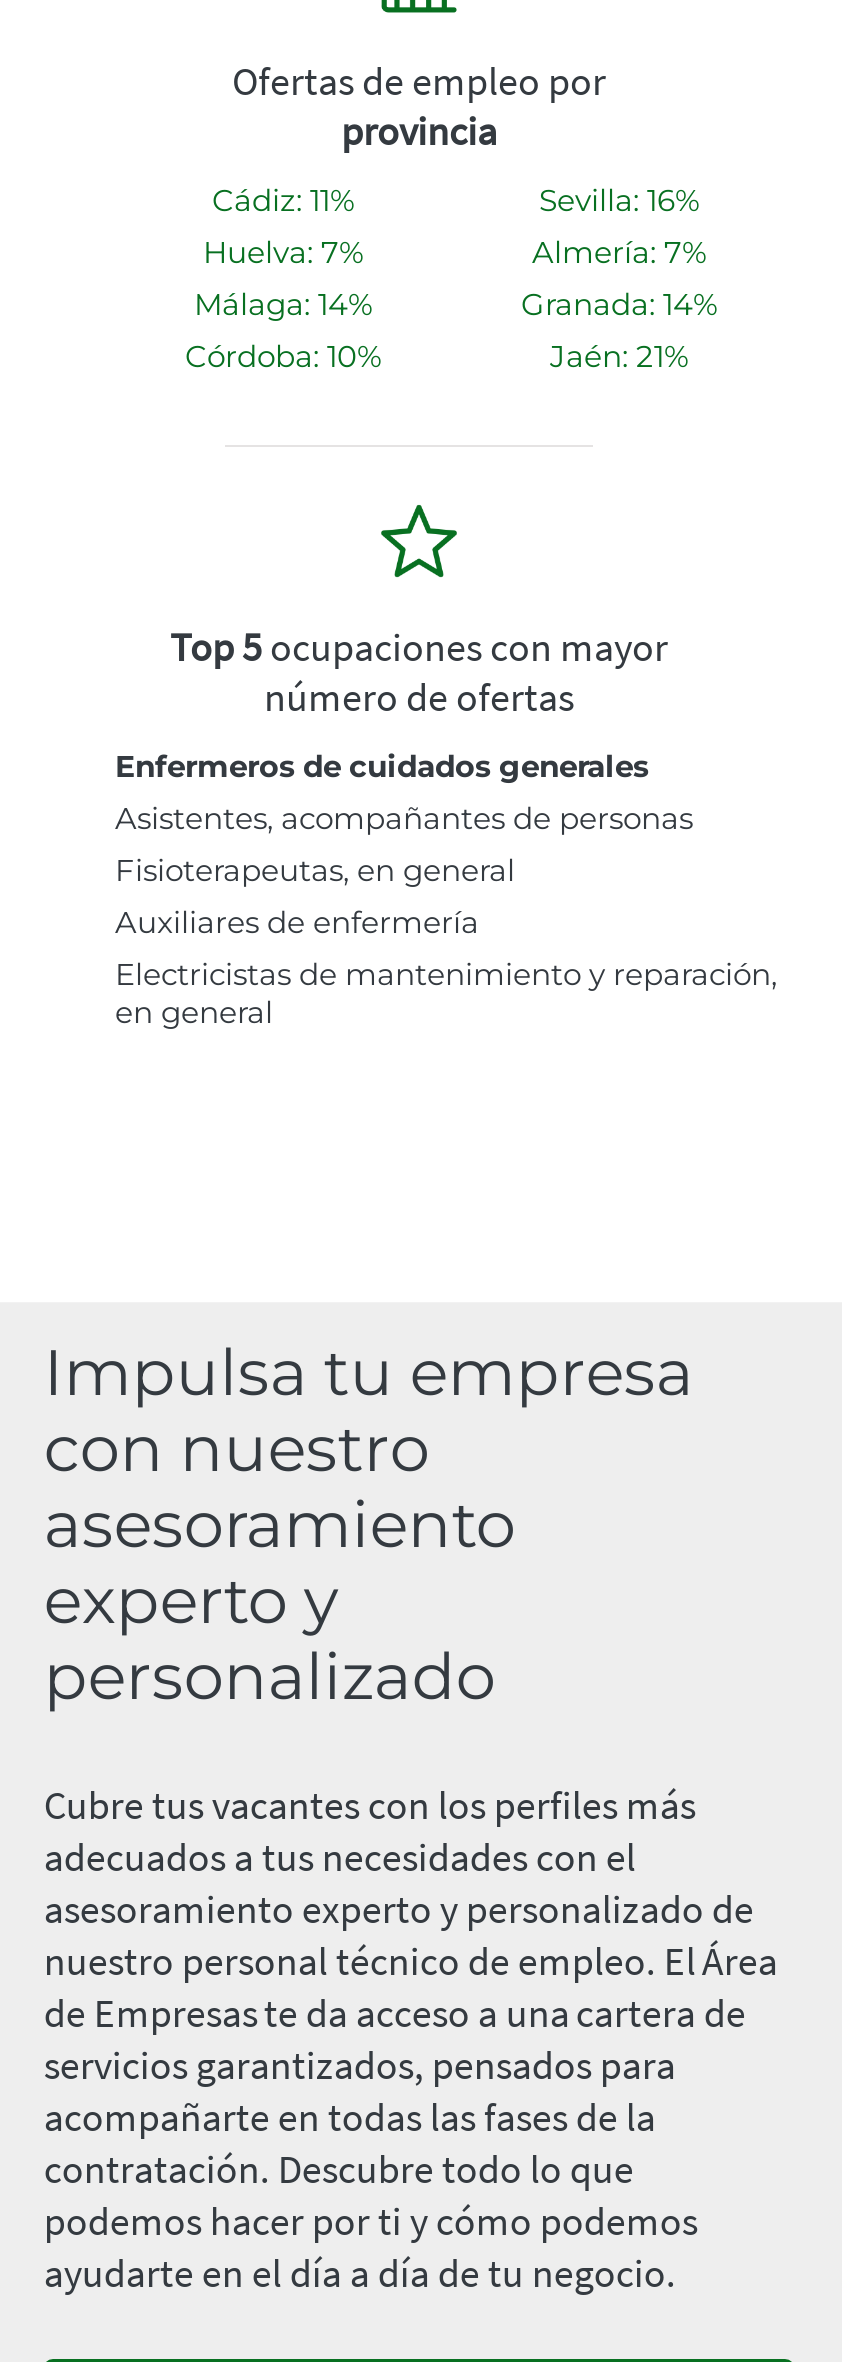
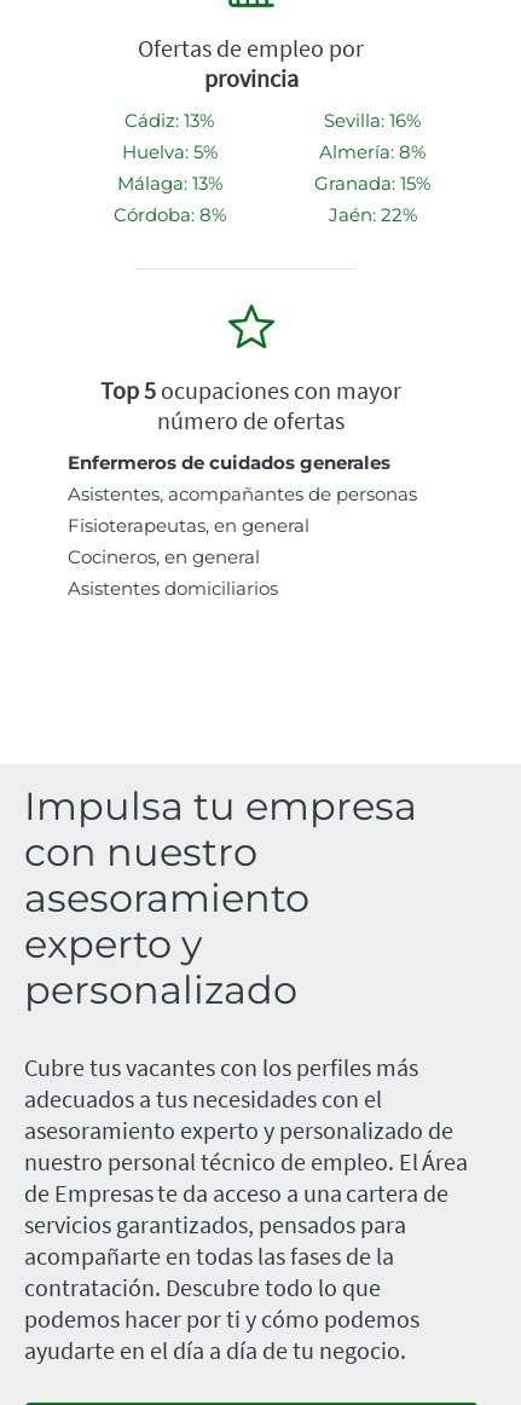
[212,180,354,218] Cádiz: 11% -> [125,109,214,132] Cádiz: 13%
[203,232,363,270] Huelva: 7% -> [121,141,217,163] Huelva: 5%
[532,232,706,270] Almería: 7% -> [319,141,426,163] Almería: 8%
[194,284,372,322] Málaga: 14% -> [117,172,222,195] Málaga: 13%
[521,284,717,322] Granada: 14% -> [314,172,430,195] Granada: 15%
[185,336,381,374] Córdoba: 10% -> [113,203,225,226] Córdoba: 8%
[550,336,688,374] Jaén: 21% -> [328,203,416,226] Jaén: 22%
[115,902,777,1030] Auxiliares de enfermería | Electricistas de mantenimiento y reparación, | en general -> [68,546,278,600] Cocineros, en general | Asistentes domiciliarios

